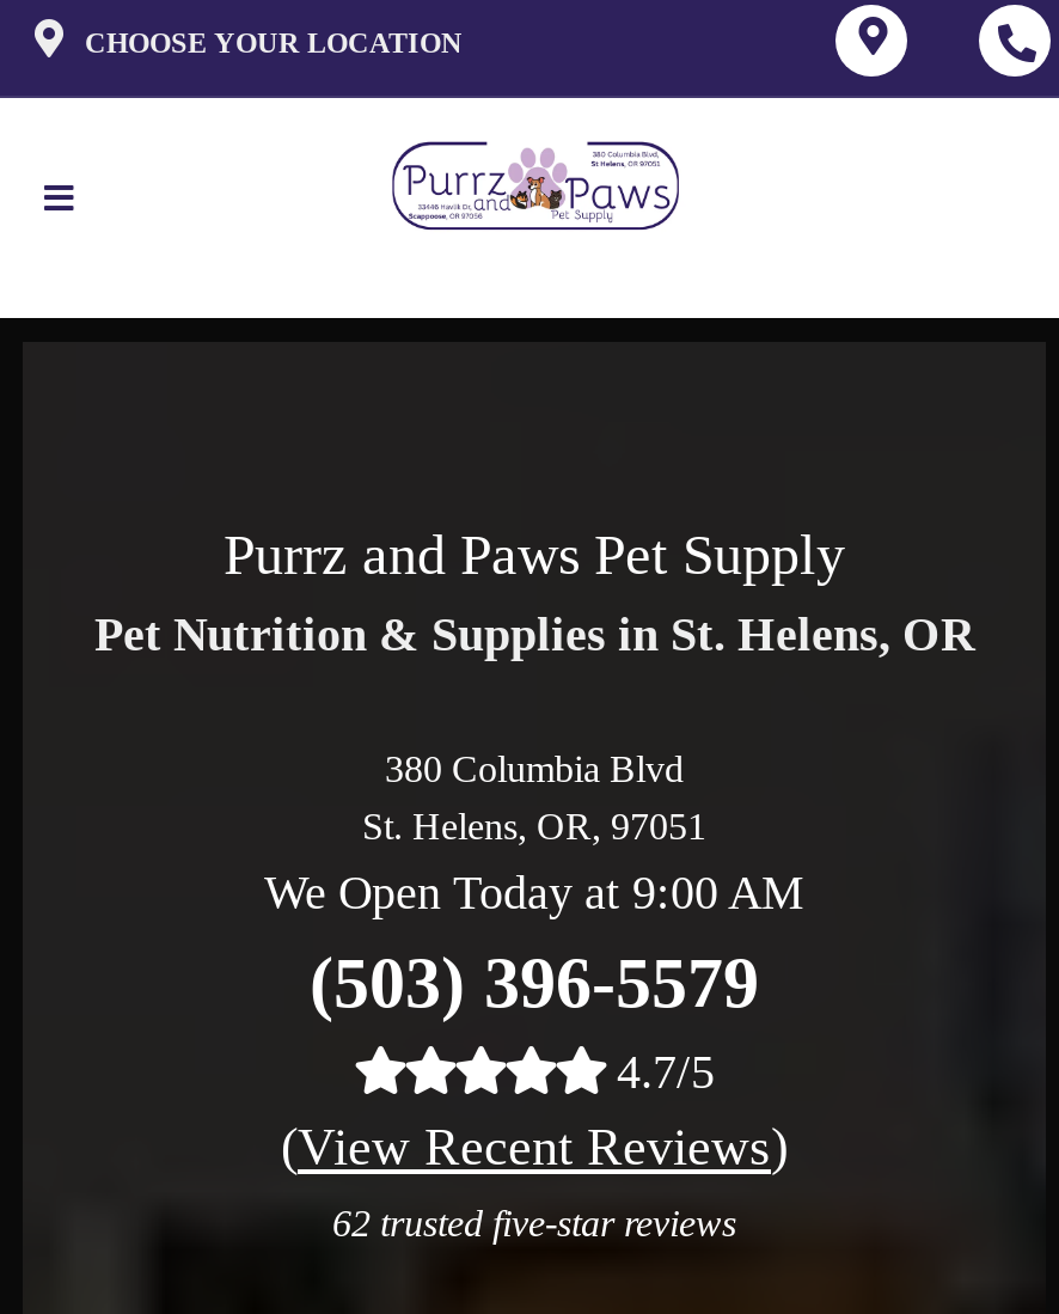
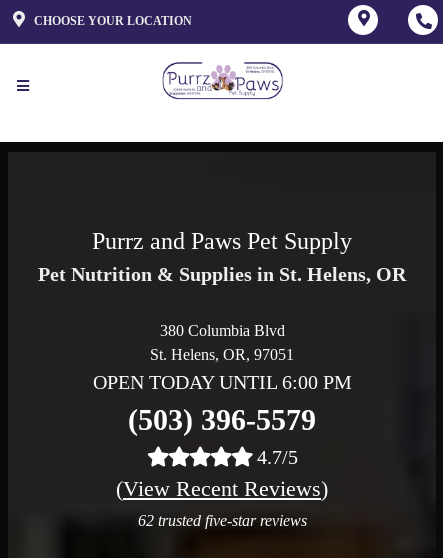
[264,865,804,917] We Open Today at 9:00 AM -> [92,371,351,393] OPEN TODAY UNTIL 6:00 PM

